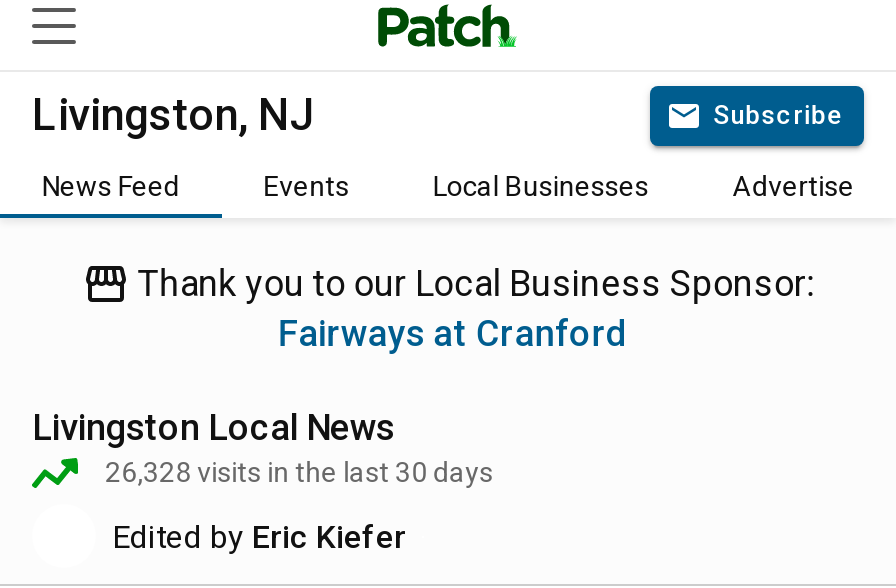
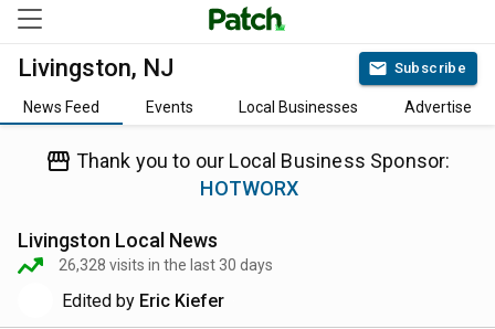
[278,312,626,354] Fairways at Cranford -> [200,177,299,200] HOTWORX

